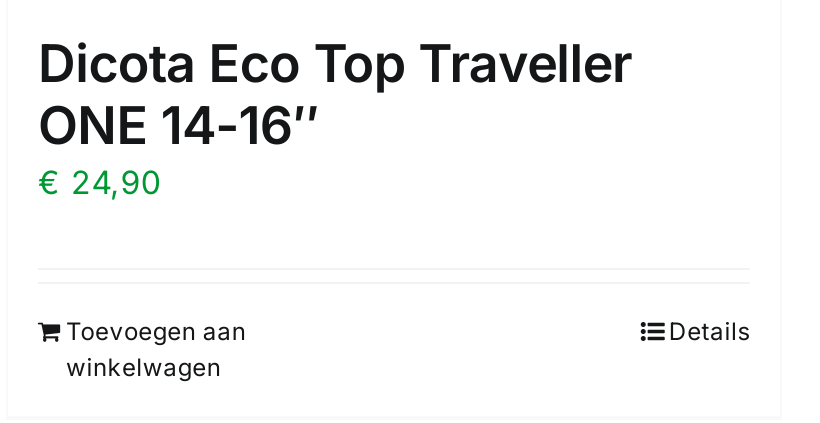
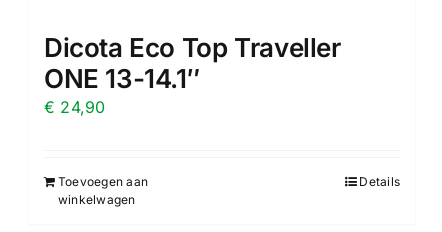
[38,94,318,156] ONE 14-16″ -> [44,63,199,94] ONE 13-14.1″

